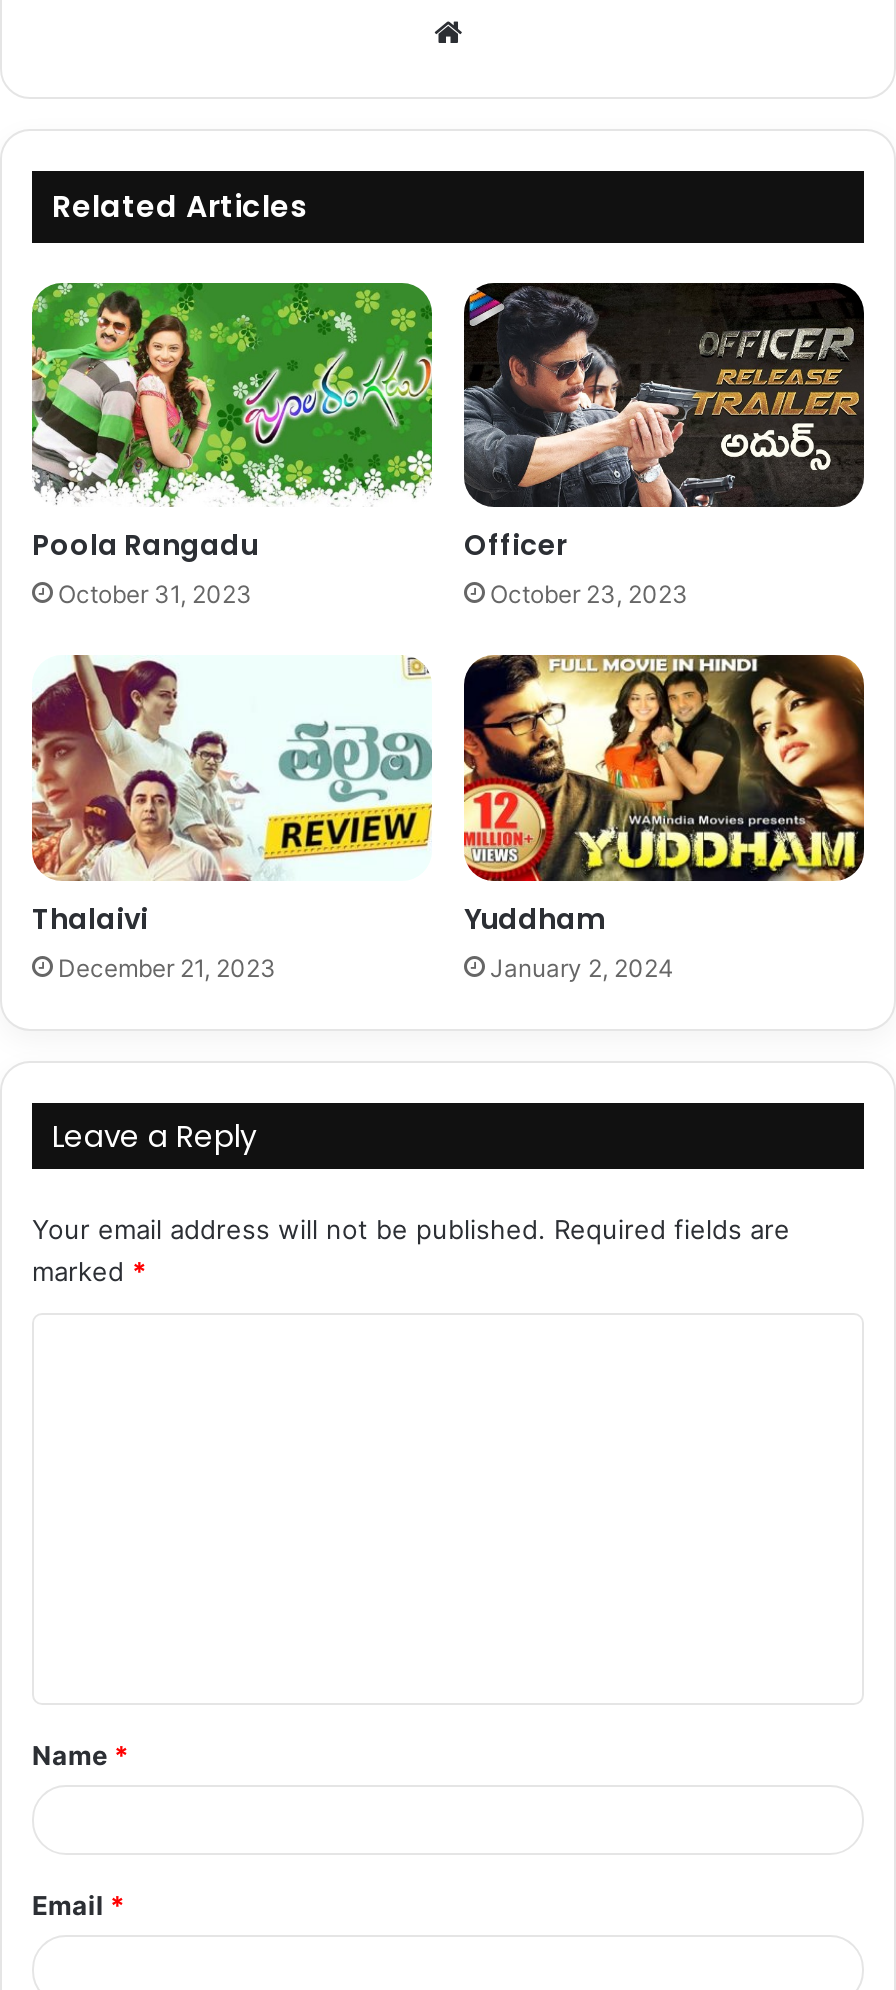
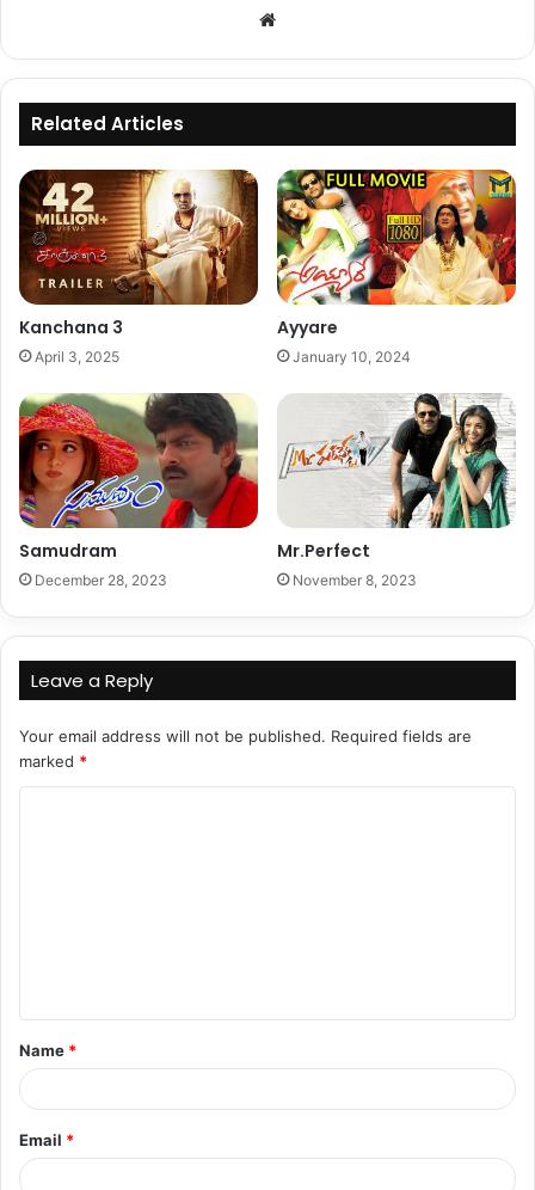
[30,281,434,609] [image] | Poola Rangadu | October 31, 2023 -> [18,168,259,365] [image] | Kanchana 3 | April 3, 2025
[462,281,866,609] [image] | Officer | October 23, 2023 -> [276,168,517,365] [image] | Ayyare | January 10, 2024
[30,653,434,983] [image] | Thalaivi | December 21, 2023 -> [18,392,259,589] [image] | Samudram | December 28, 2023
[462,653,866,983] [image] | Yuddham | January 2, 2024 -> [277,393,516,589] [image] | Mr.Perfect | November 8, 2023

